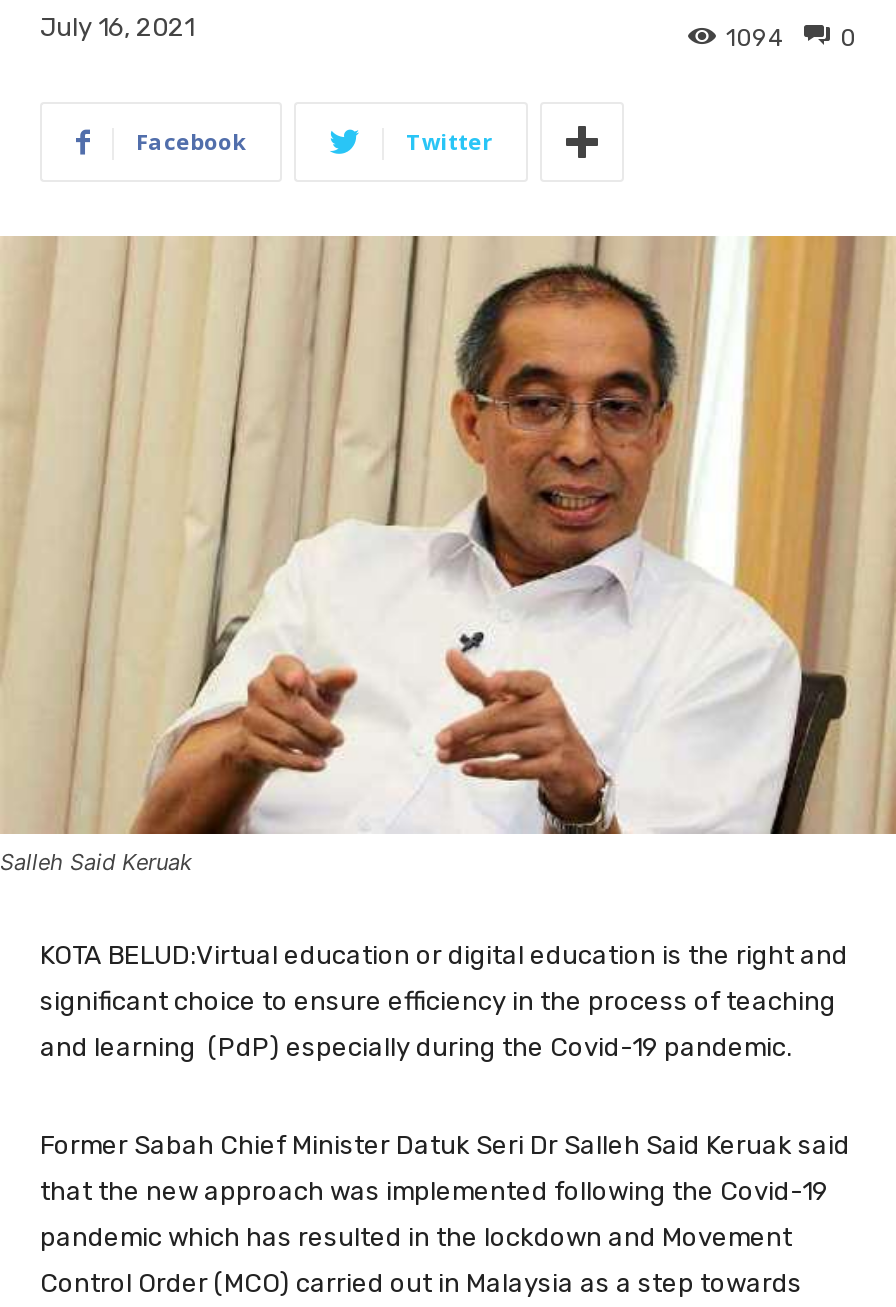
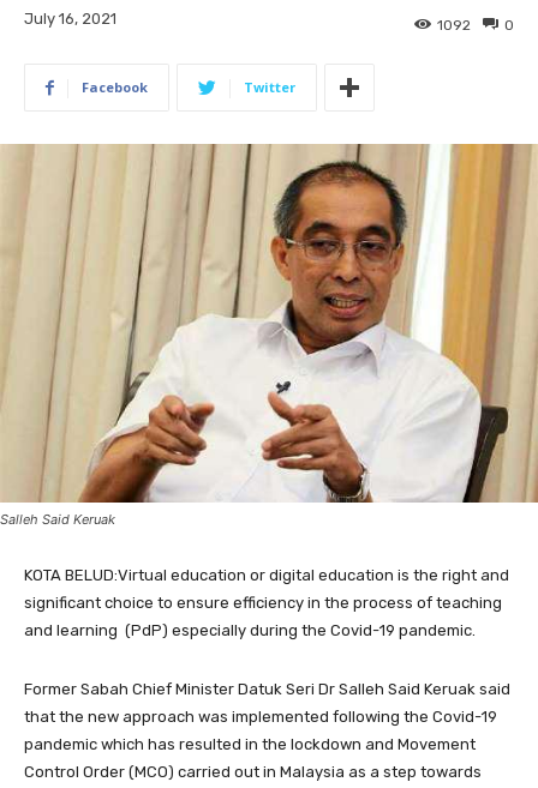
[726,24,784,52] 1094 -> [437,17,471,33] 1092

